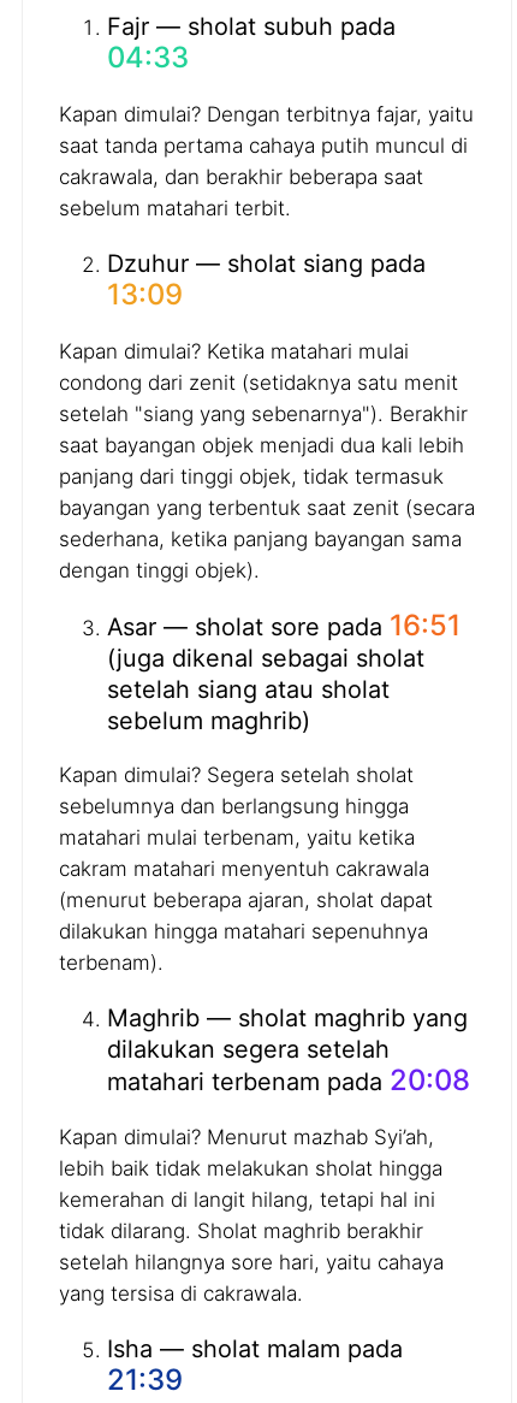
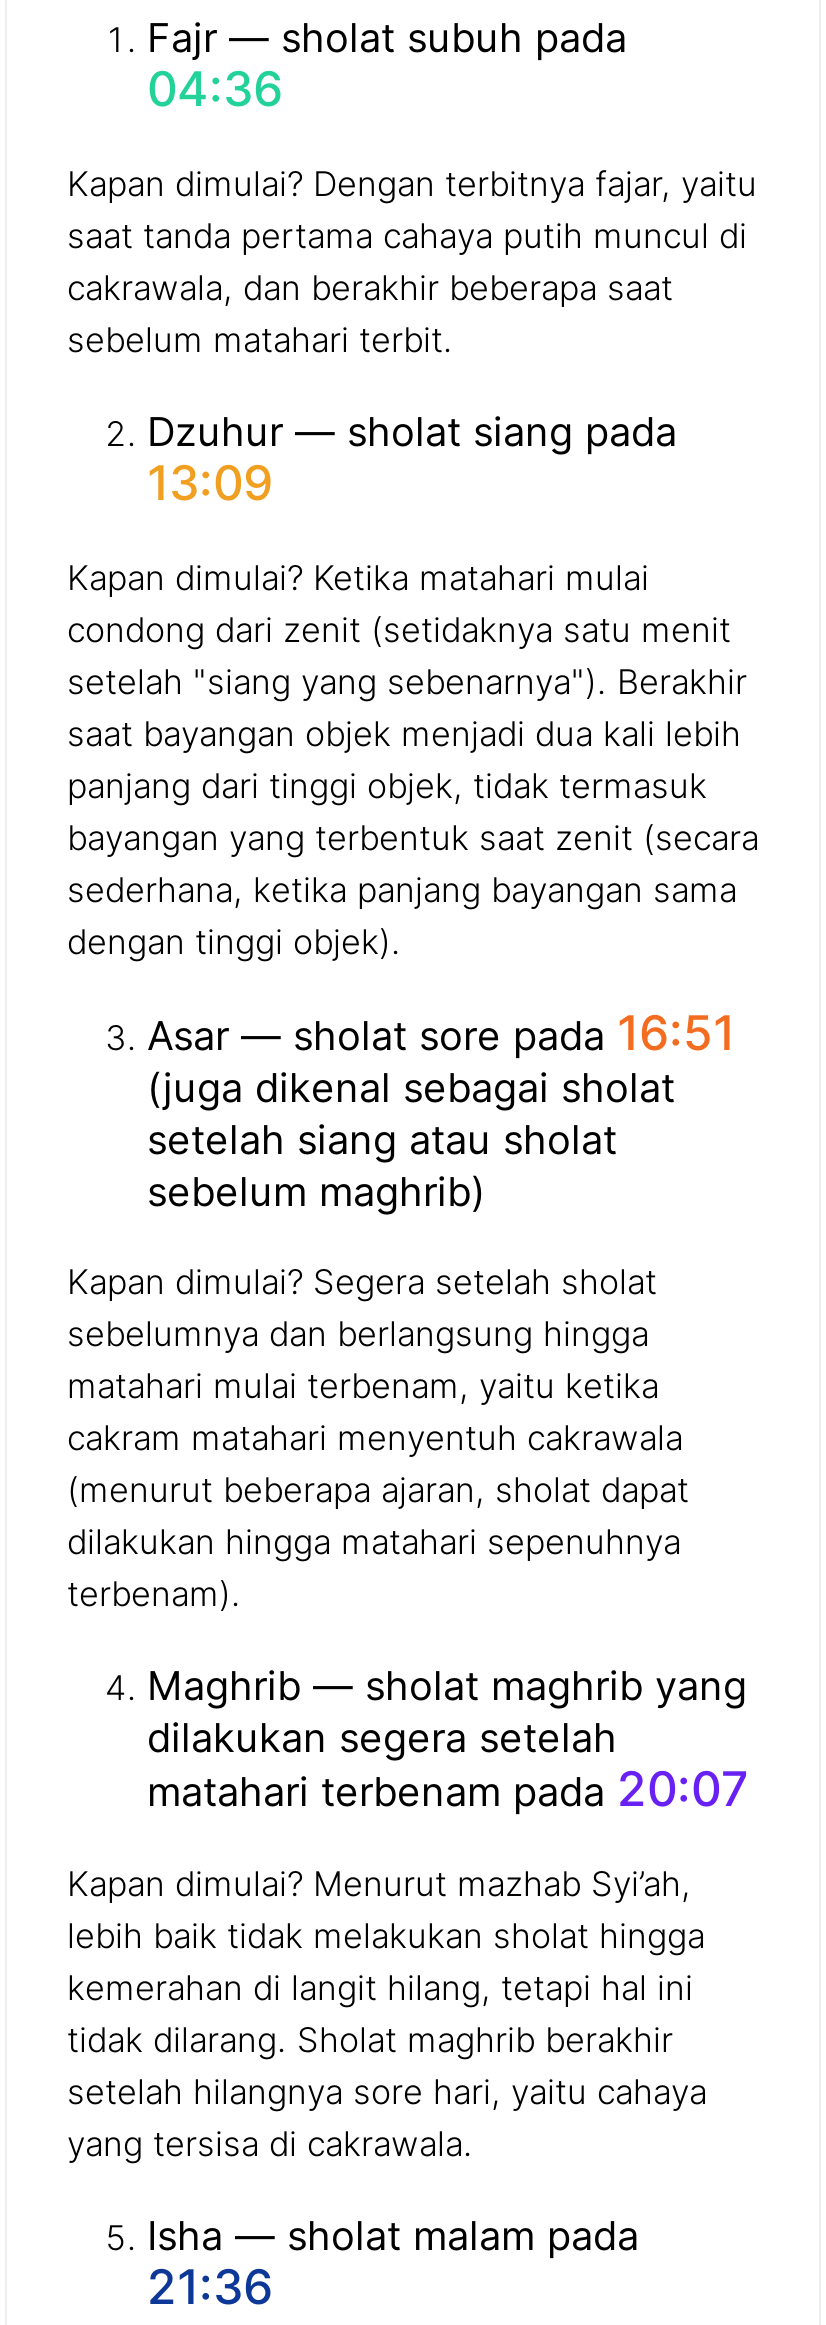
[107,39,189,74] 04:33 -> [147,60,283,118] 04:36
[107,1063,470,1098] matahari terbenam pada 20:08 -> [147,1761,749,1819] matahari terbenam pada 20:07
[107,1362,183,1397] 21:39 -> [147,2259,273,2317] 21:36

